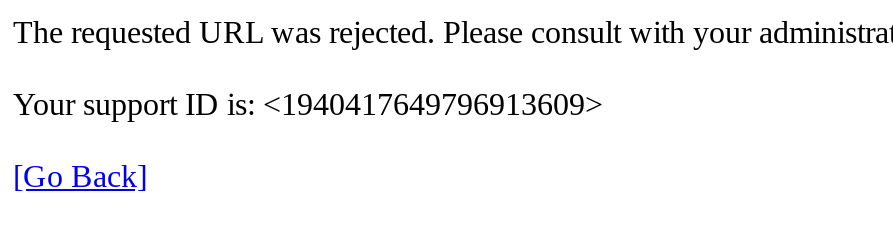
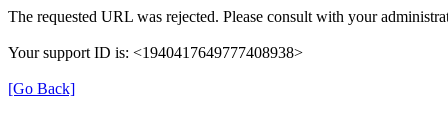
[13,87,603,121] Your support ID is: <1940417649796913609> -> [8,44,303,61] Your support ID is: <1940417649777408938>

